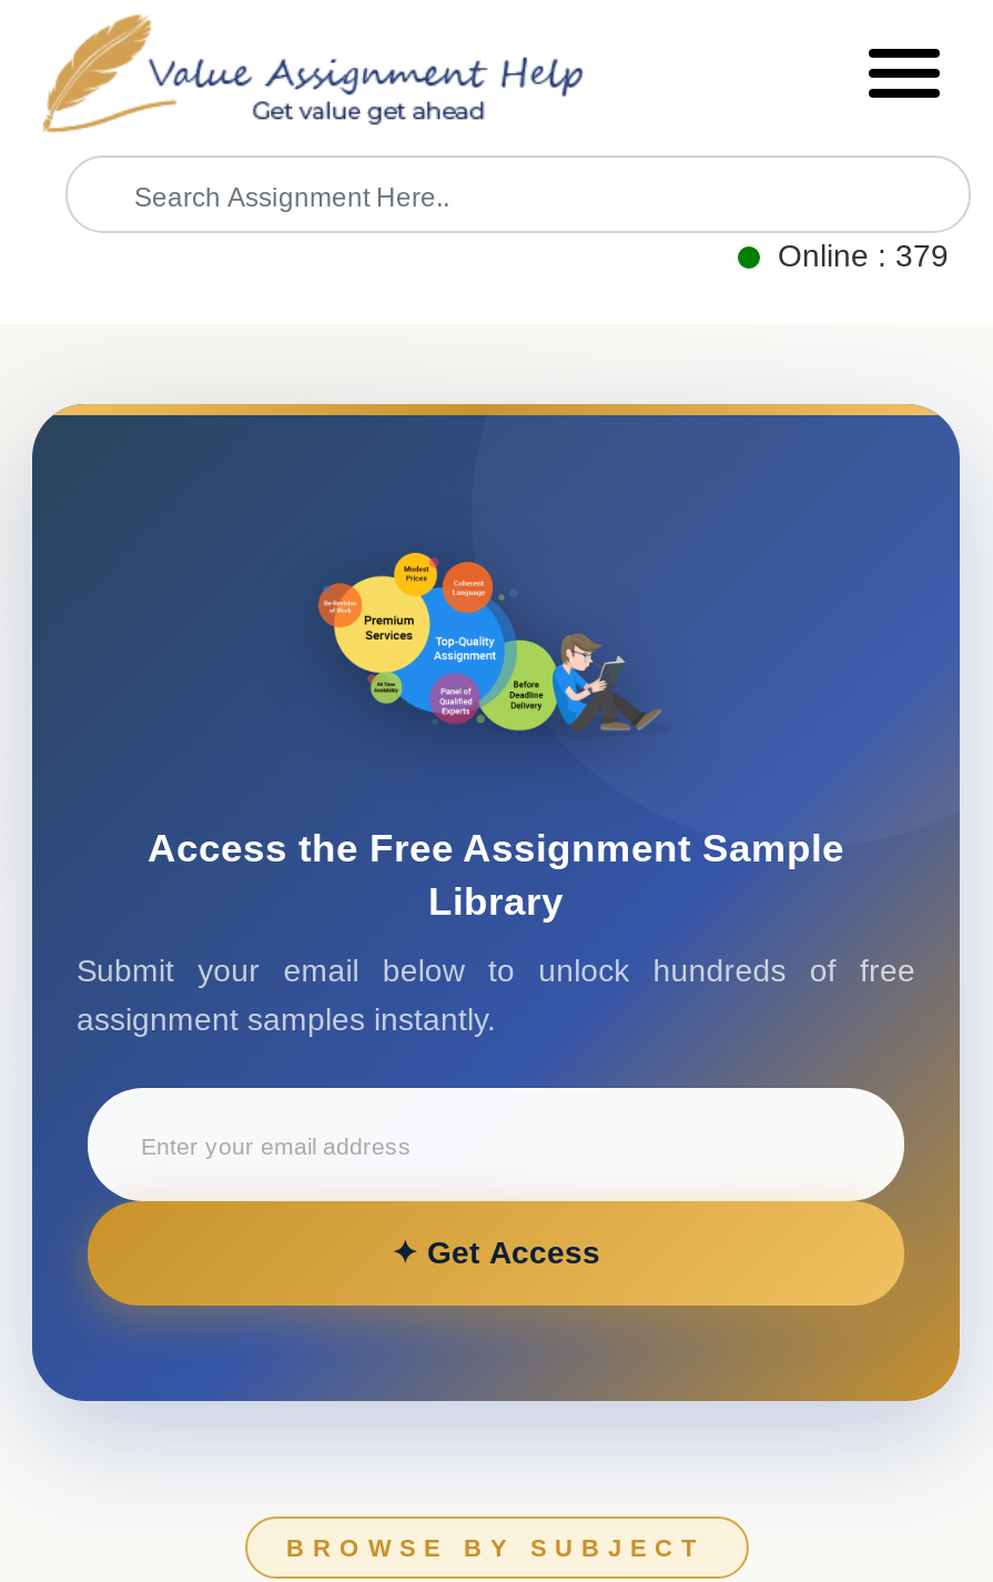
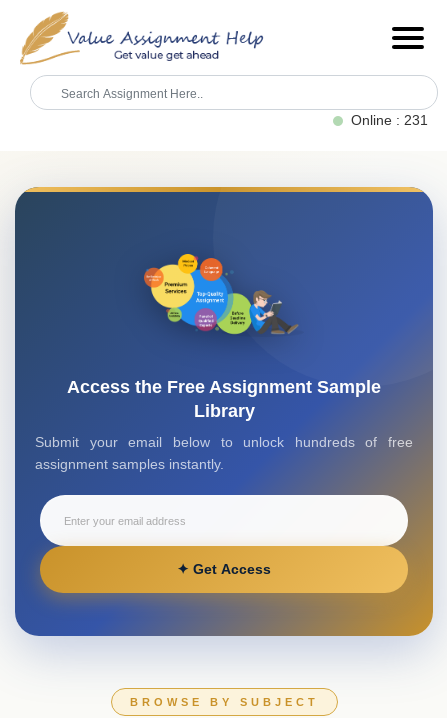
[778,239,949,274] Online : 379 -> [351,112,428,128] Online : 231

